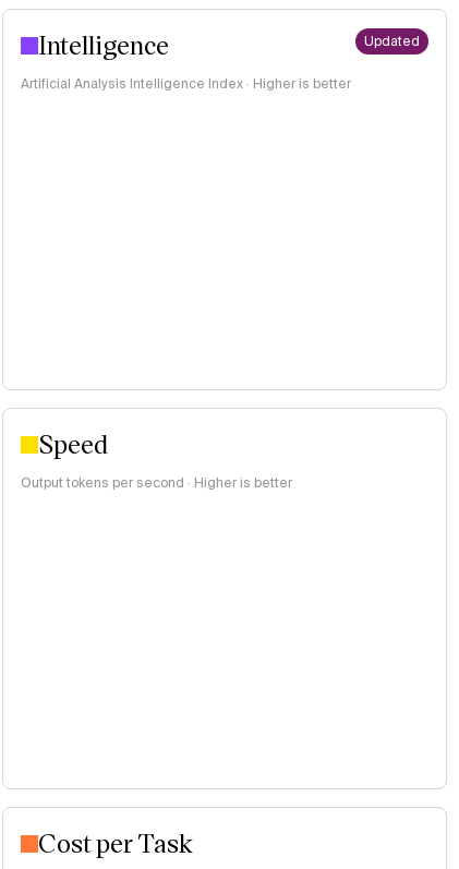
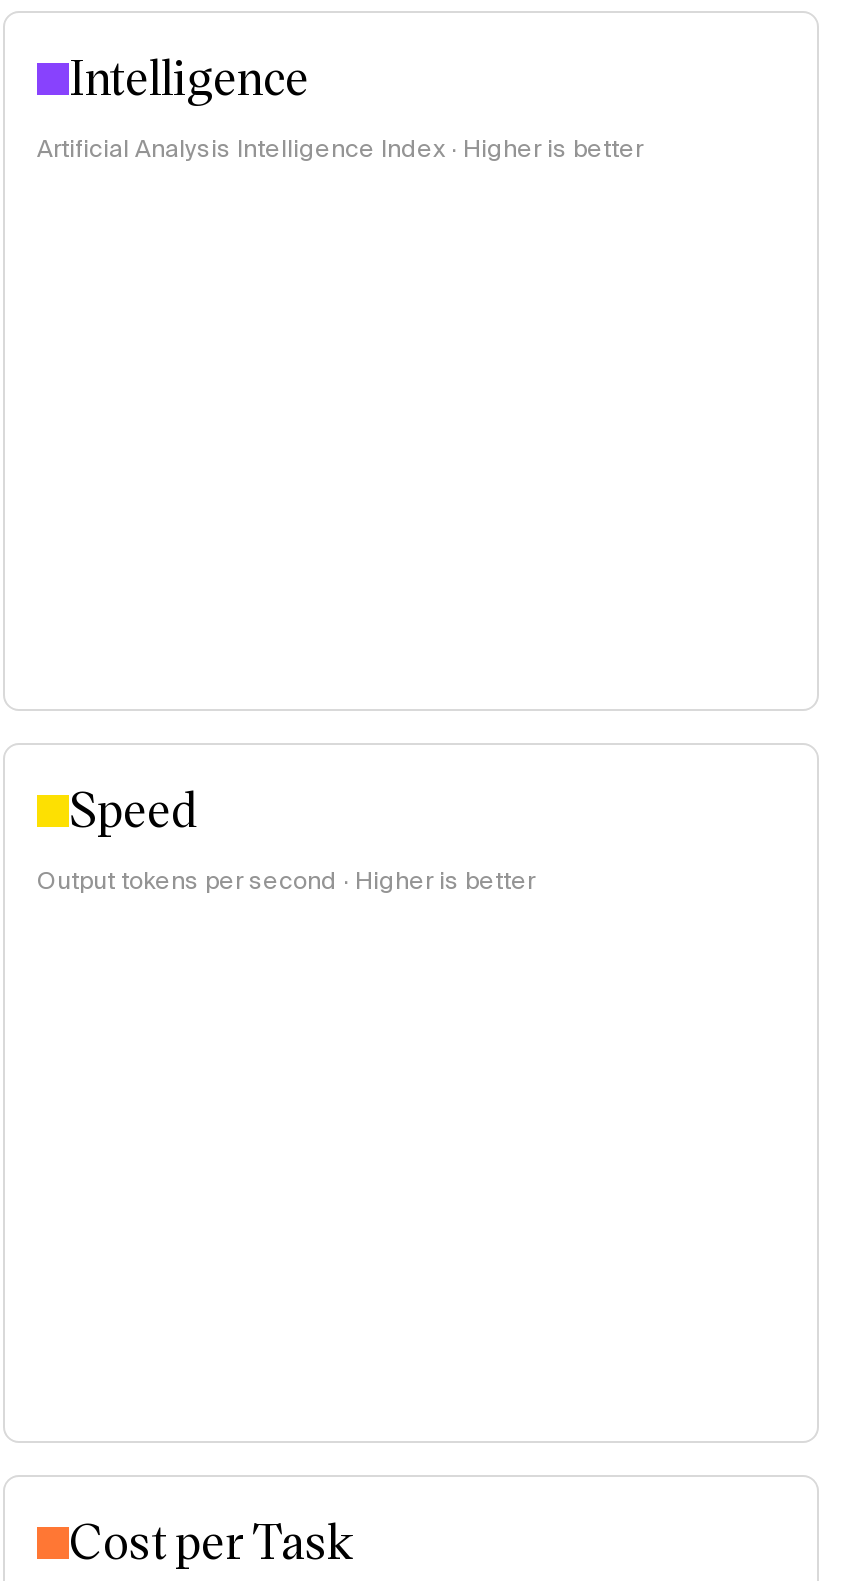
[364,33,420,50] Updated -> none

